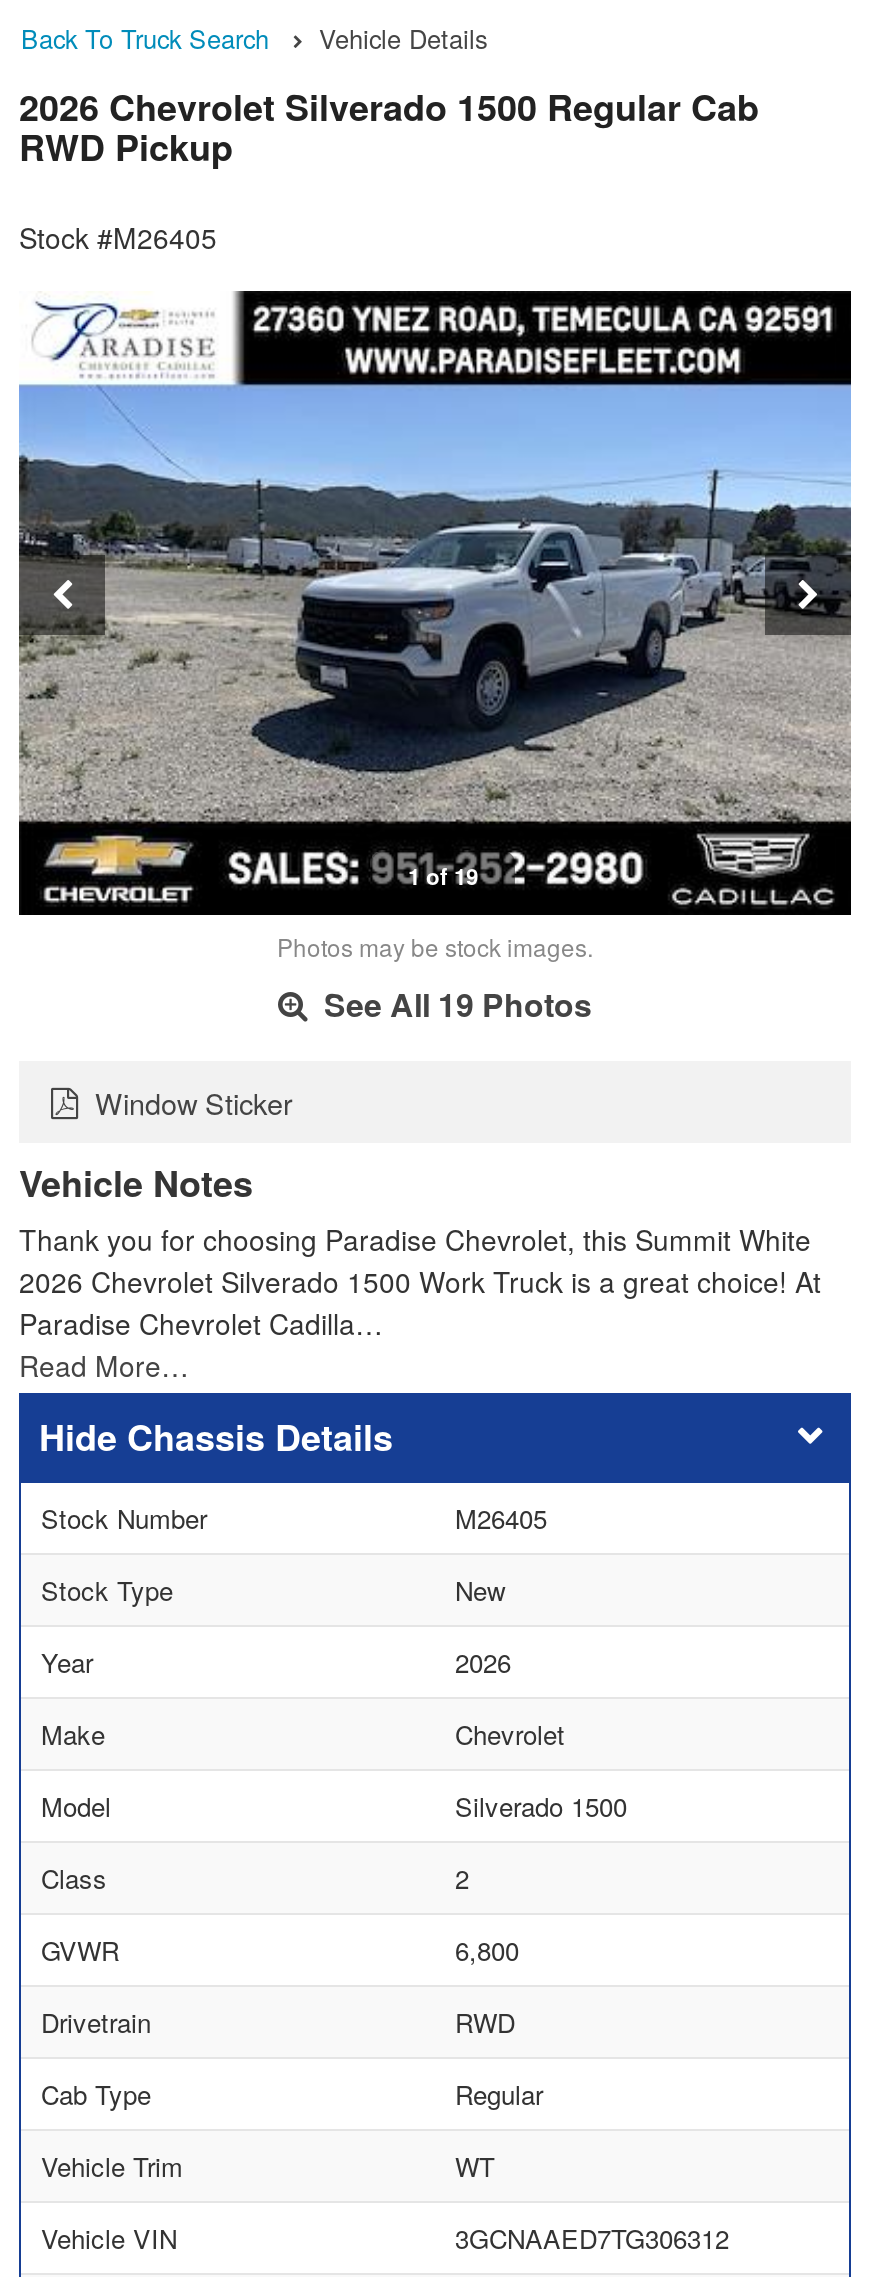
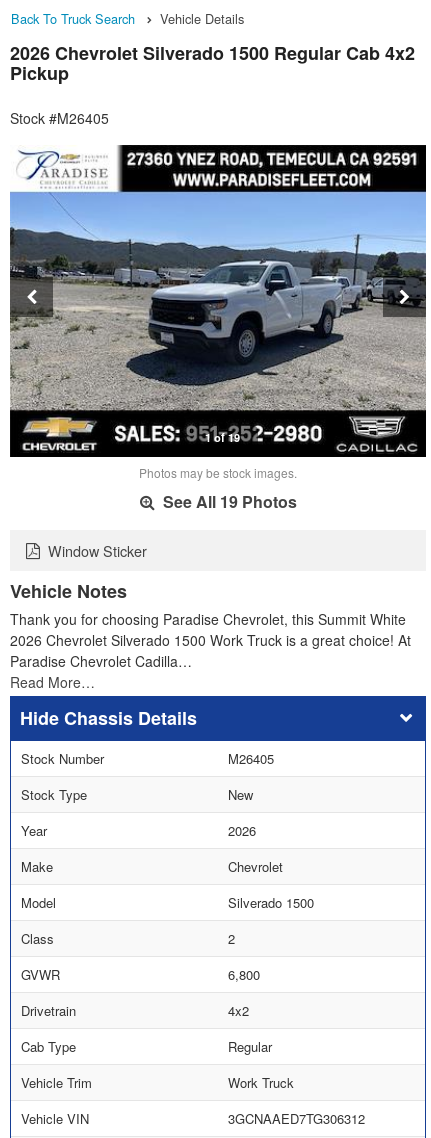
[19,81,759,173] 2026 Chevrolet Silverado 1500 Regular Cab | RWD Pickup -> [10,40,415,86] 2026 Chevrolet Silverado 1500 Regular Cab 4x2 | Pickup
[455,2003,515,2041] RWD -> [228,1001,249,1020] 4x2
[455,2147,495,2185] WT -> [228,1073,294,1092] Work Truck

